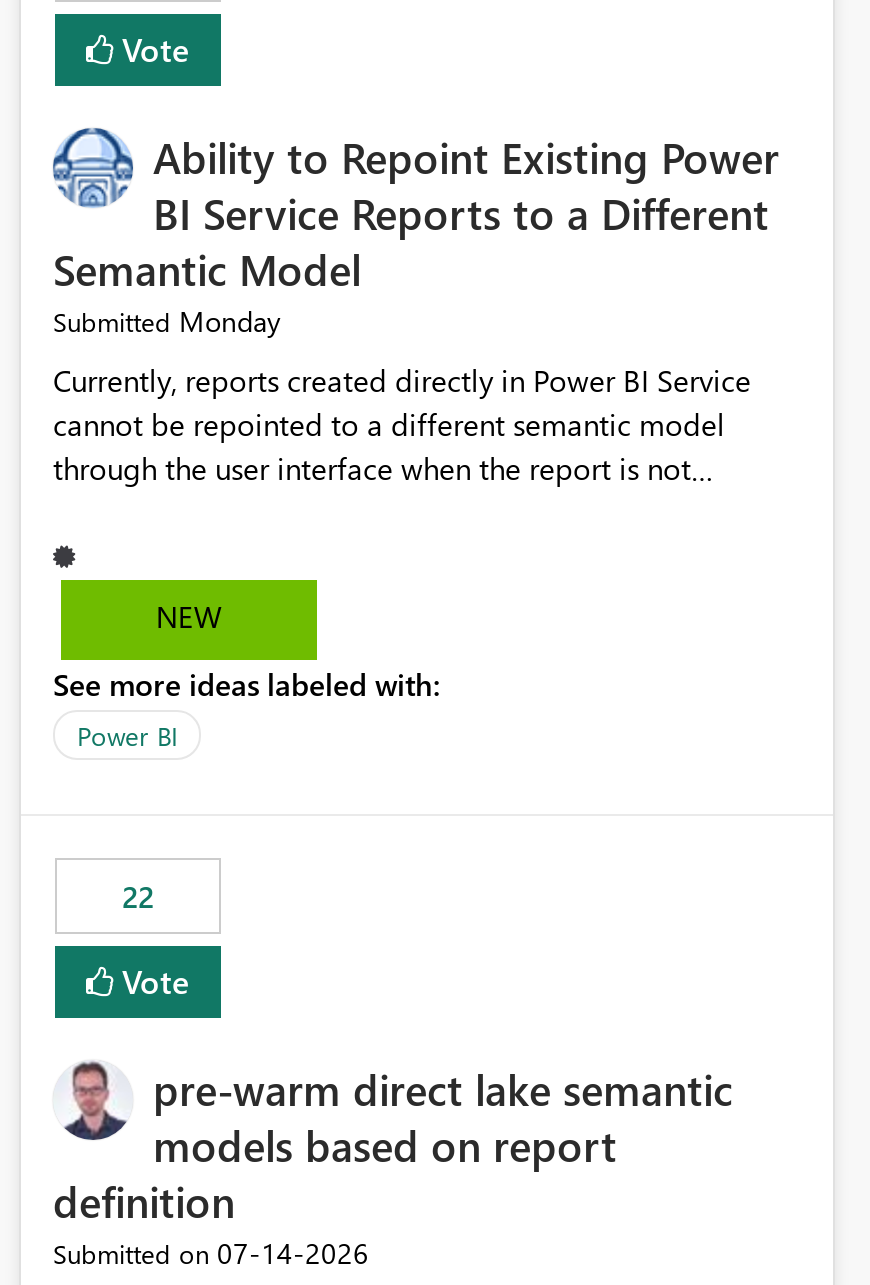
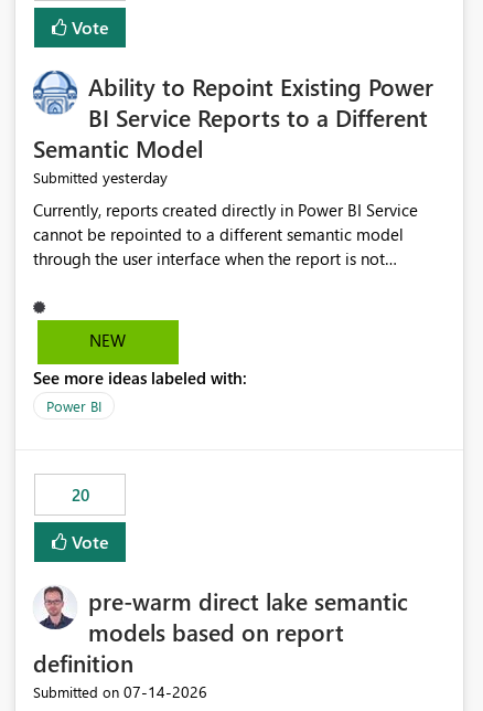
[53,303,281,341] Submitted Monday -> [33,167,168,188] Submitted yesterday
[122,877,154,917] 22 -> [71,484,89,506] 20

